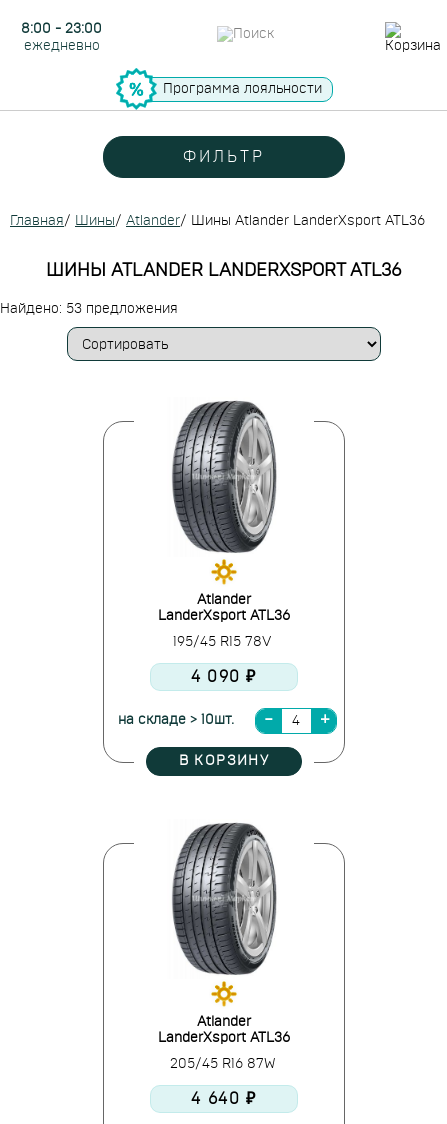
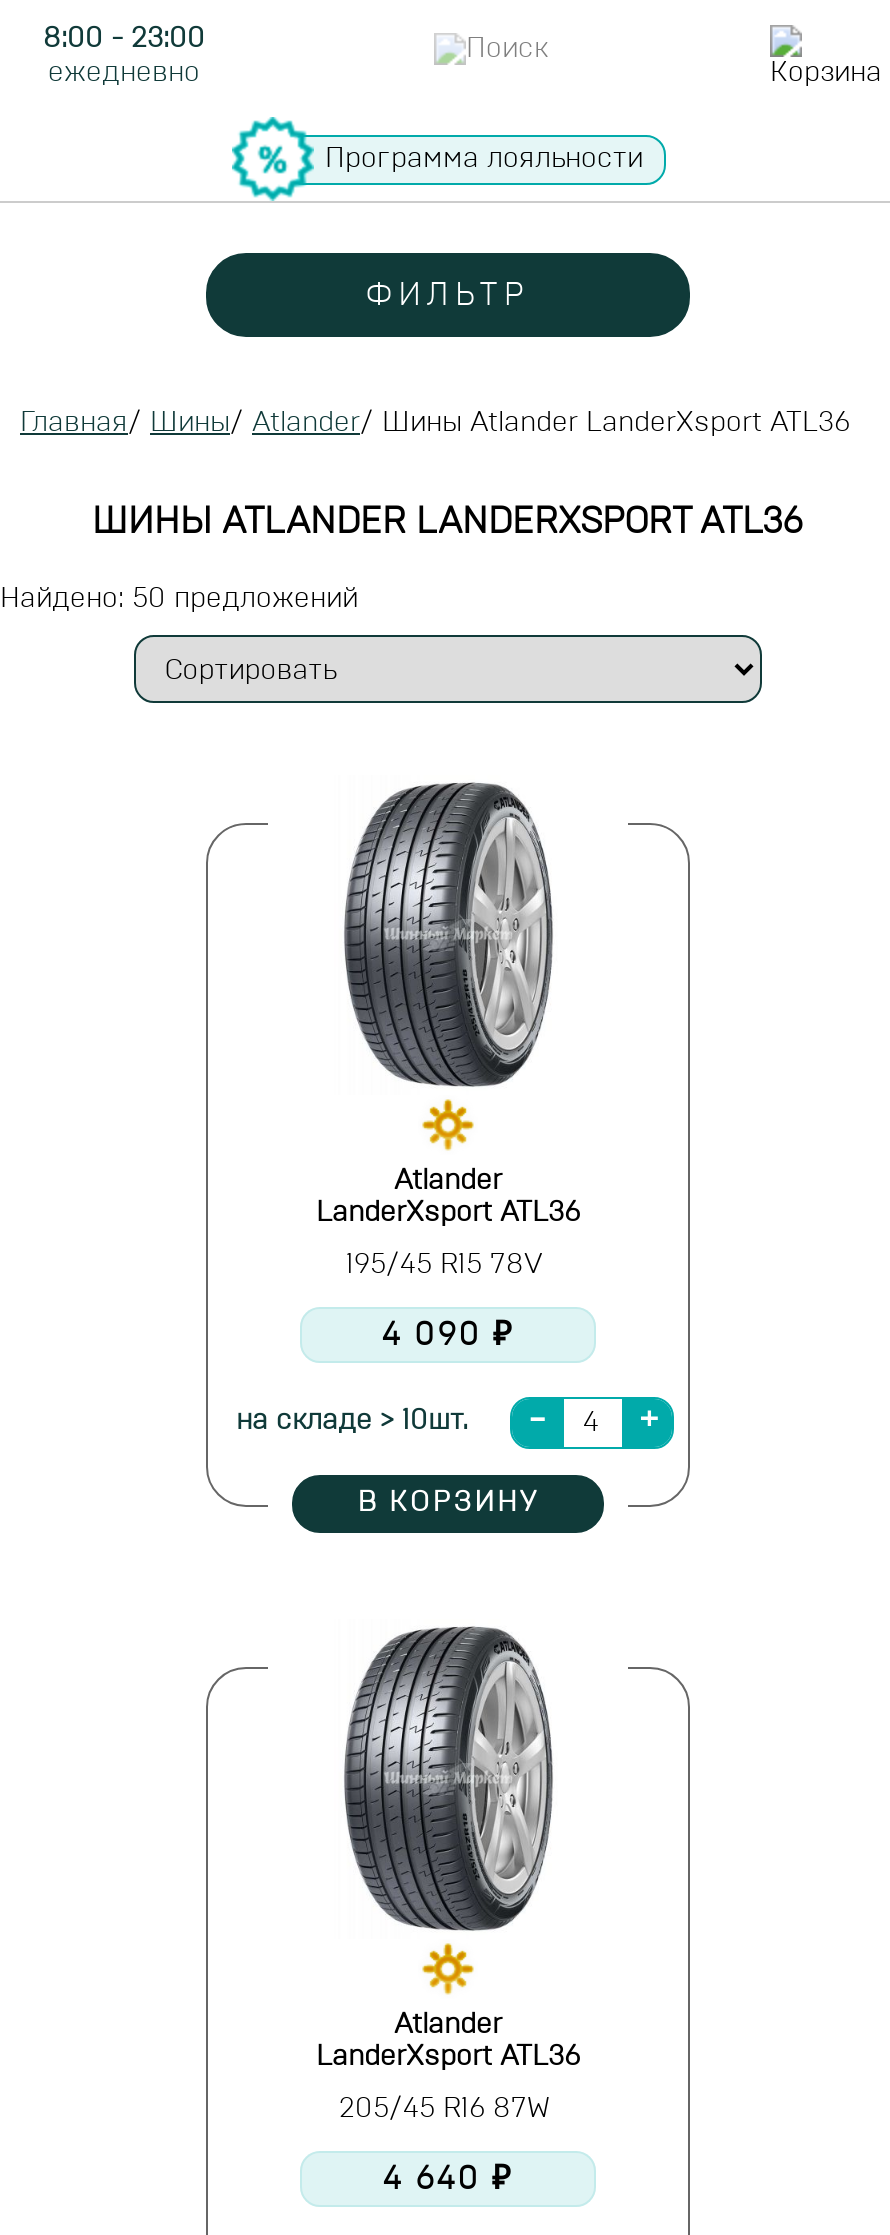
[0,302,178,316] Найдено: 53 предложения -> [0,585,358,613] Найдено: 50 предложений

